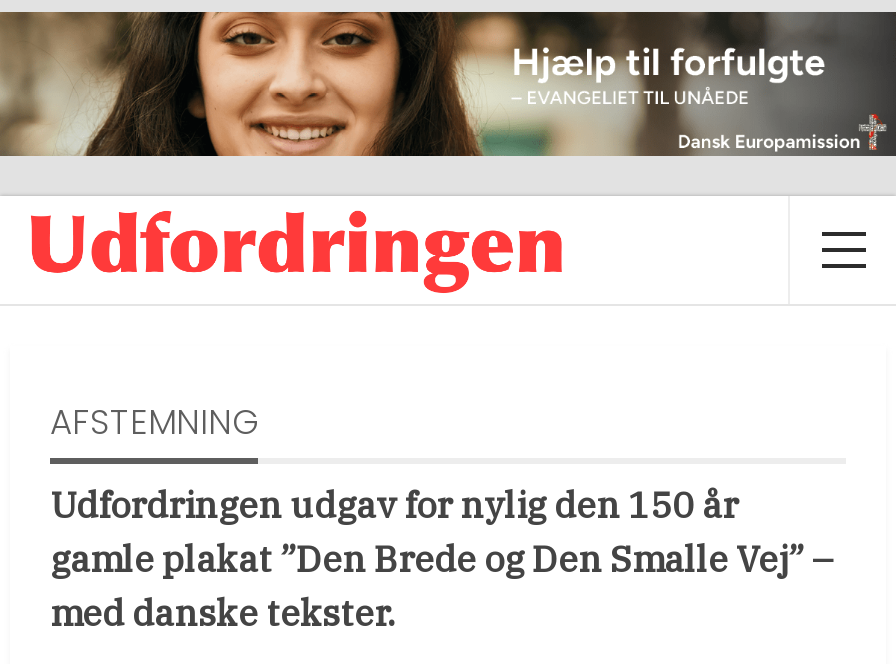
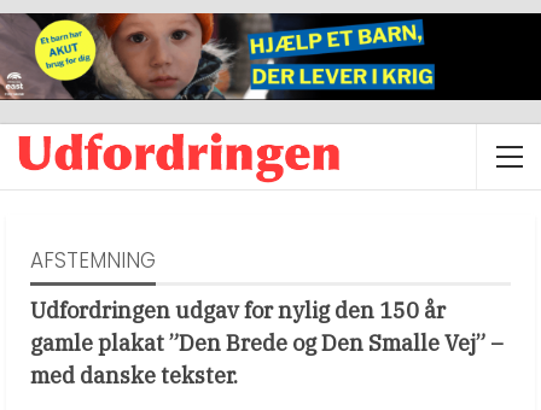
[6,10,890,158] [image] -> [4,12,537,101] [image]

